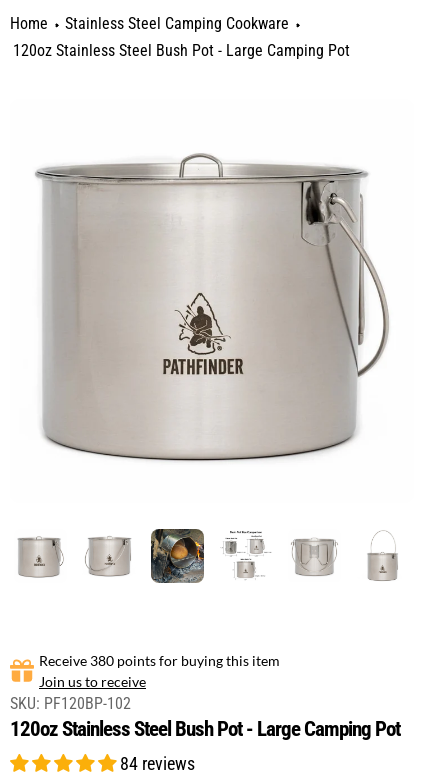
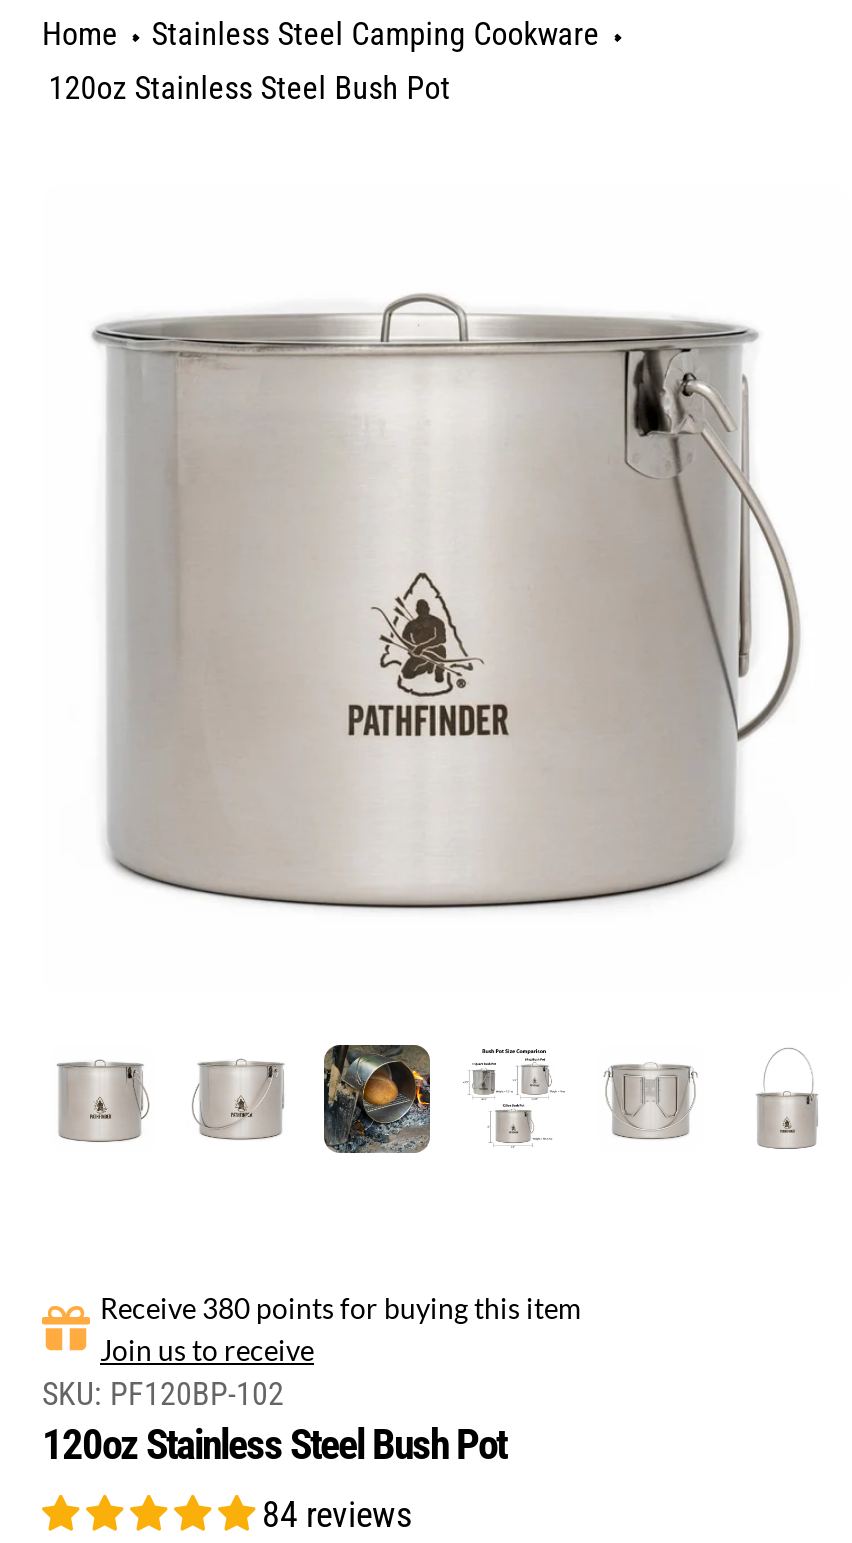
[13,41,350,60] 120oz Stainless Steel Bush Pot - Large Camping Pot -> [48,70,450,108] 120oz Stainless Steel Bush Pot
[10,717,400,741] 120oz Stainless Steel Bush Pot - Large Camping Pot -> [42,1421,506,1469] 120oz Stainless Steel Bush Pot

